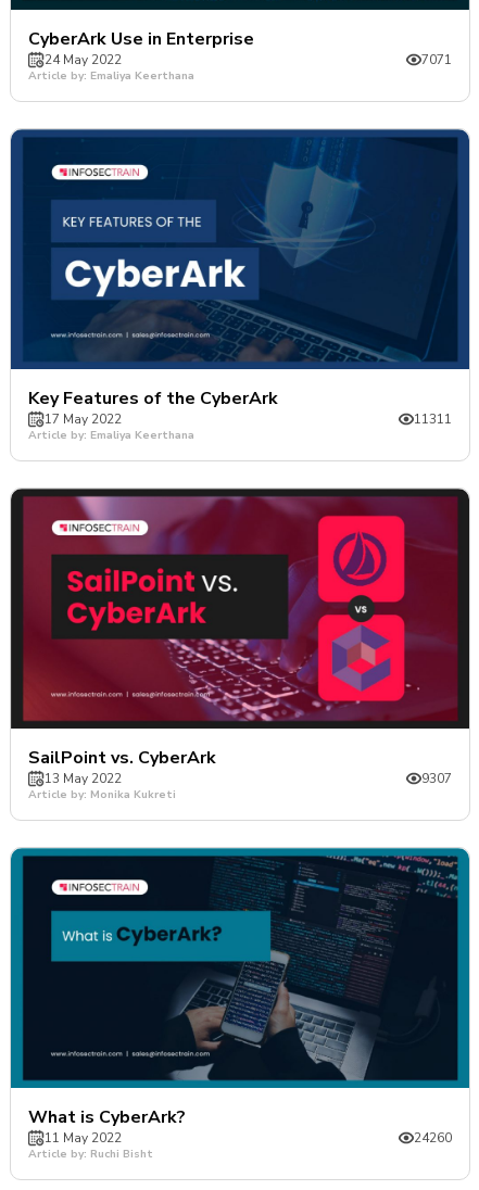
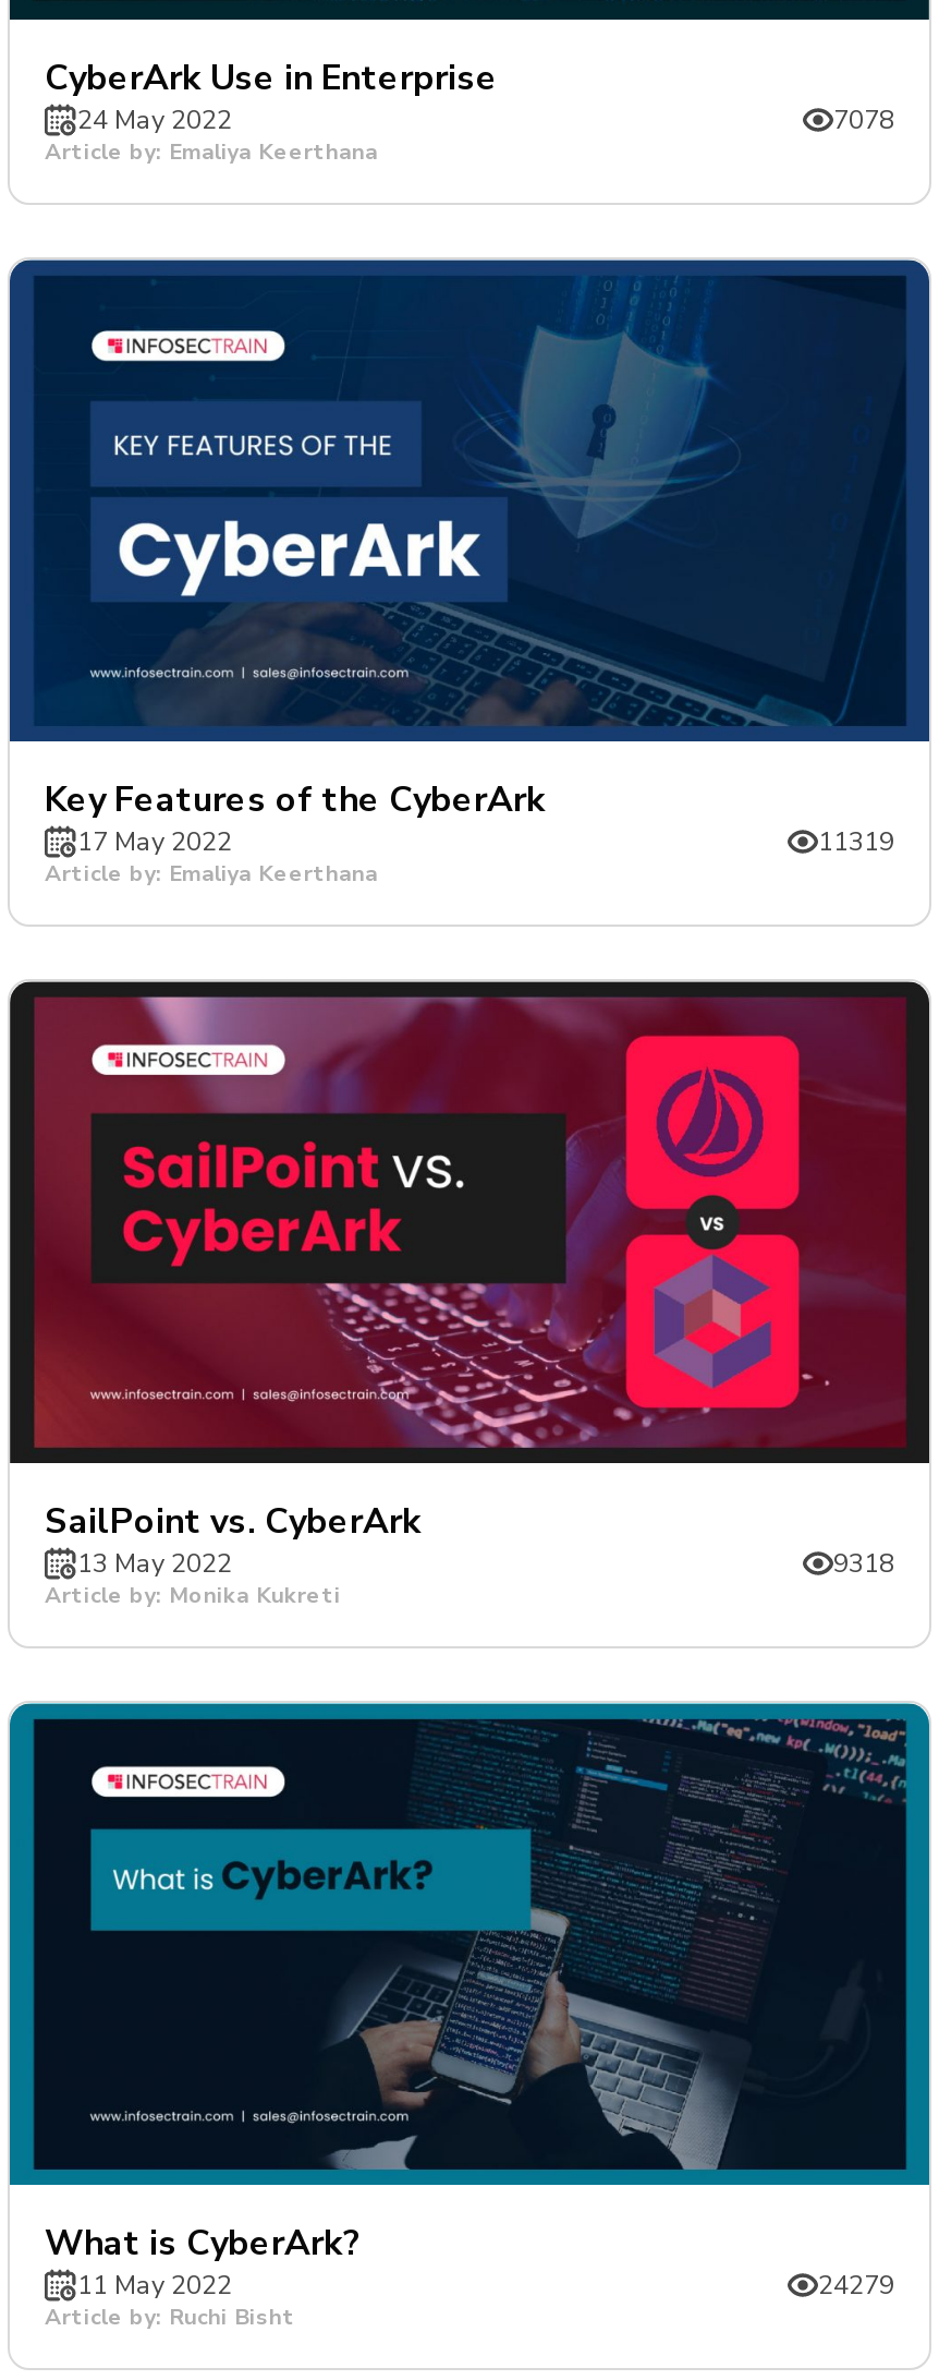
[421,52,452,69] 7071 -> [833,104,894,138] 7078
[414,411,452,428] 11311 -> [818,825,894,860] 11319
[421,770,452,787] 9307 -> [833,1546,894,1581] 9318
[414,1129,452,1147] 24260 -> [818,2268,894,2303] 24279

